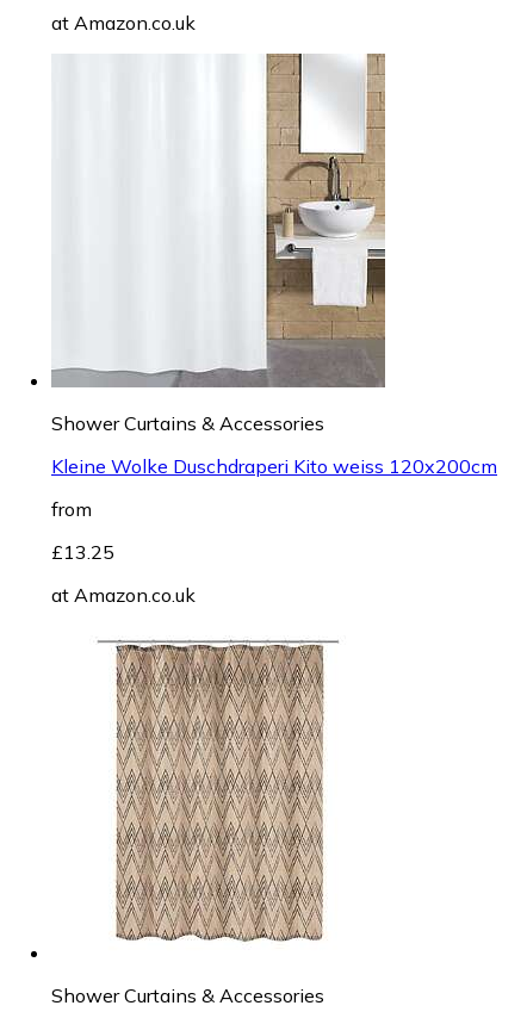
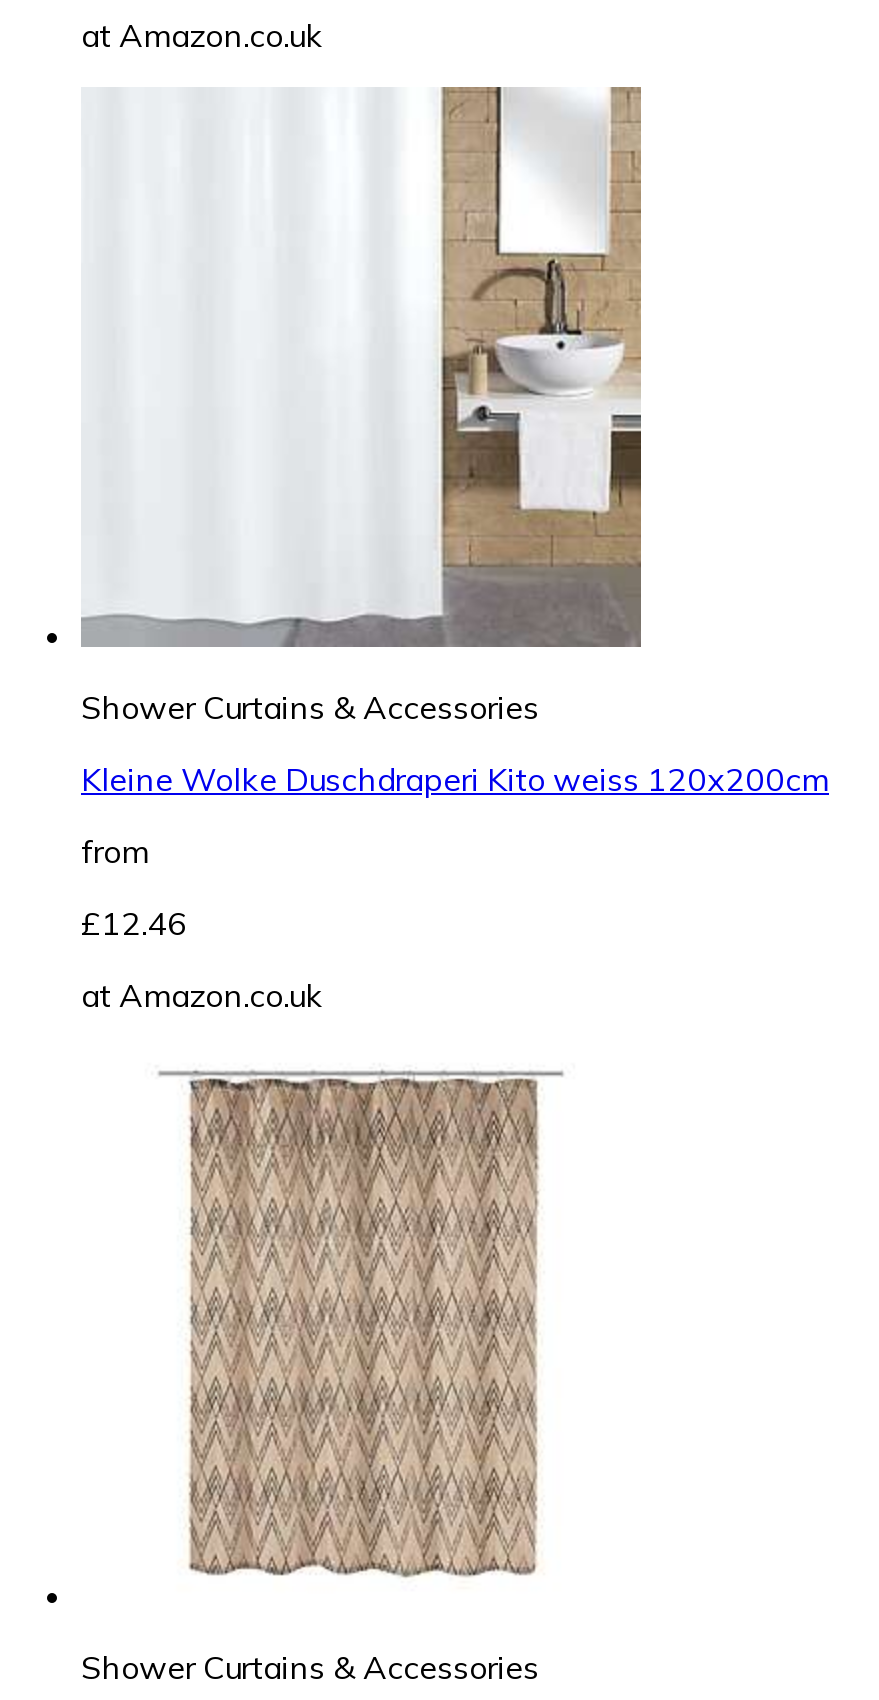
[51,540,114,564] £13.25 -> [81,903,187,943] £12.46

